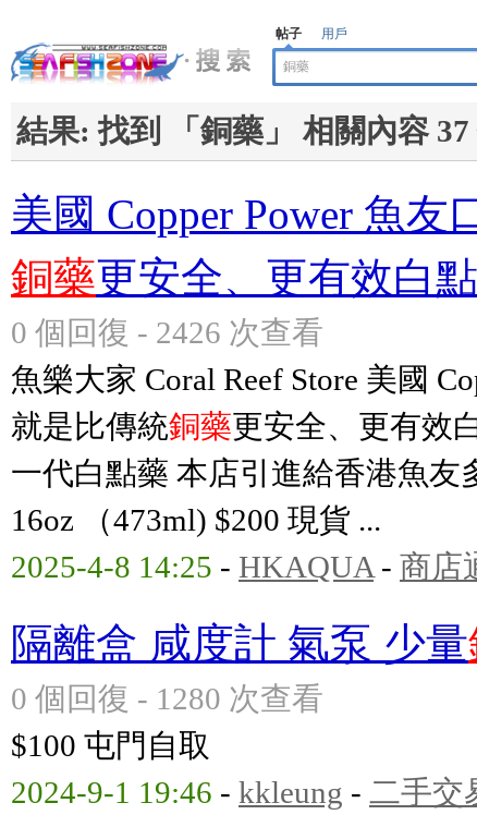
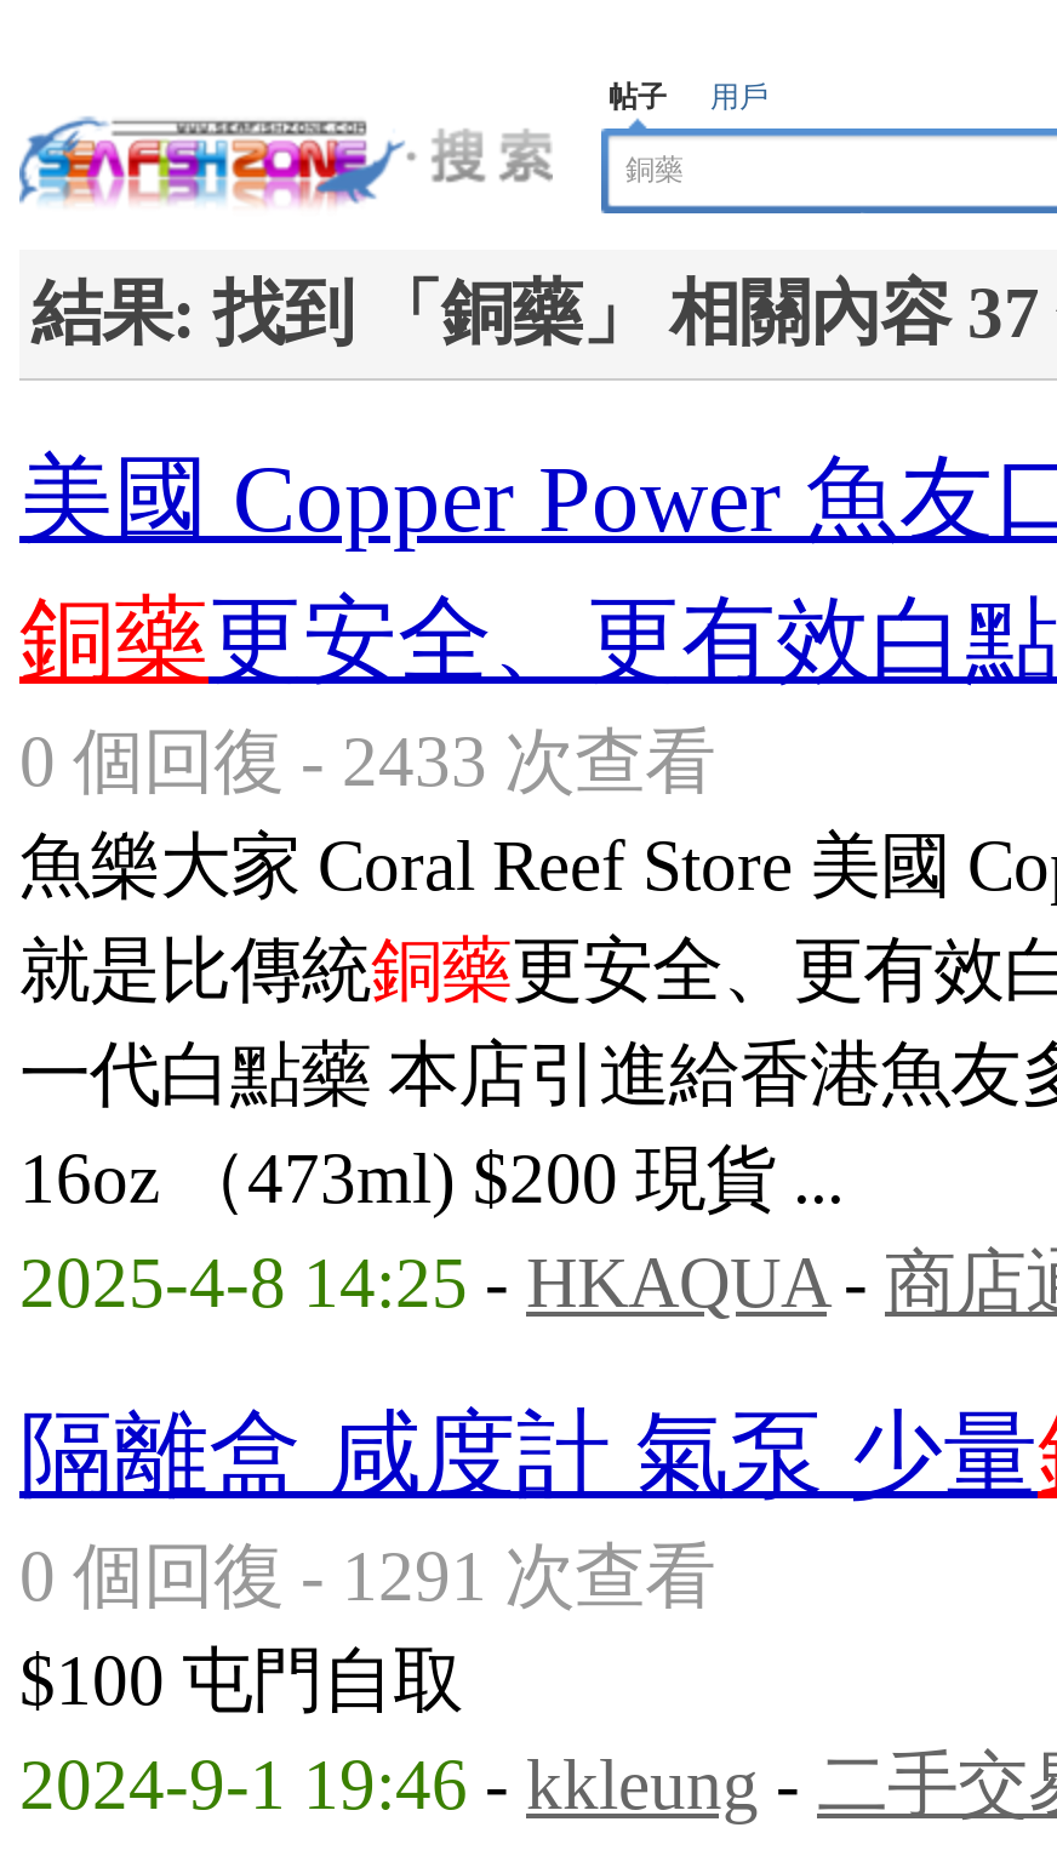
[11,315,323,350] 0 個回復 - 2426 次查看 -> [19,723,715,800] 0 個回復 - 2433 次查看
[11,681,323,716] 0 個回復 - 1280 次查看 -> [19,1537,715,1615] 0 個回復 - 1291 次查看

